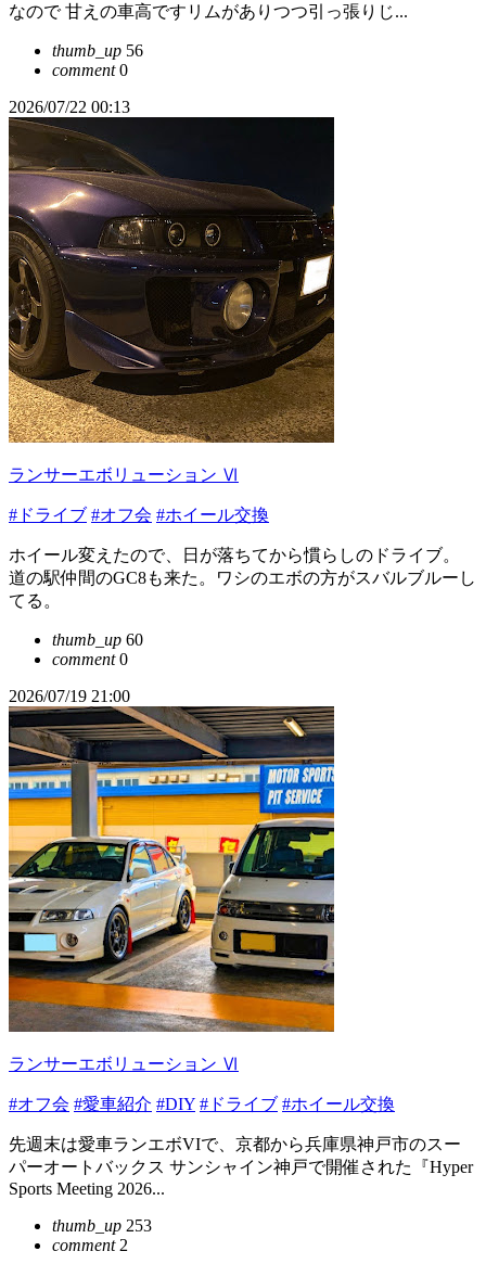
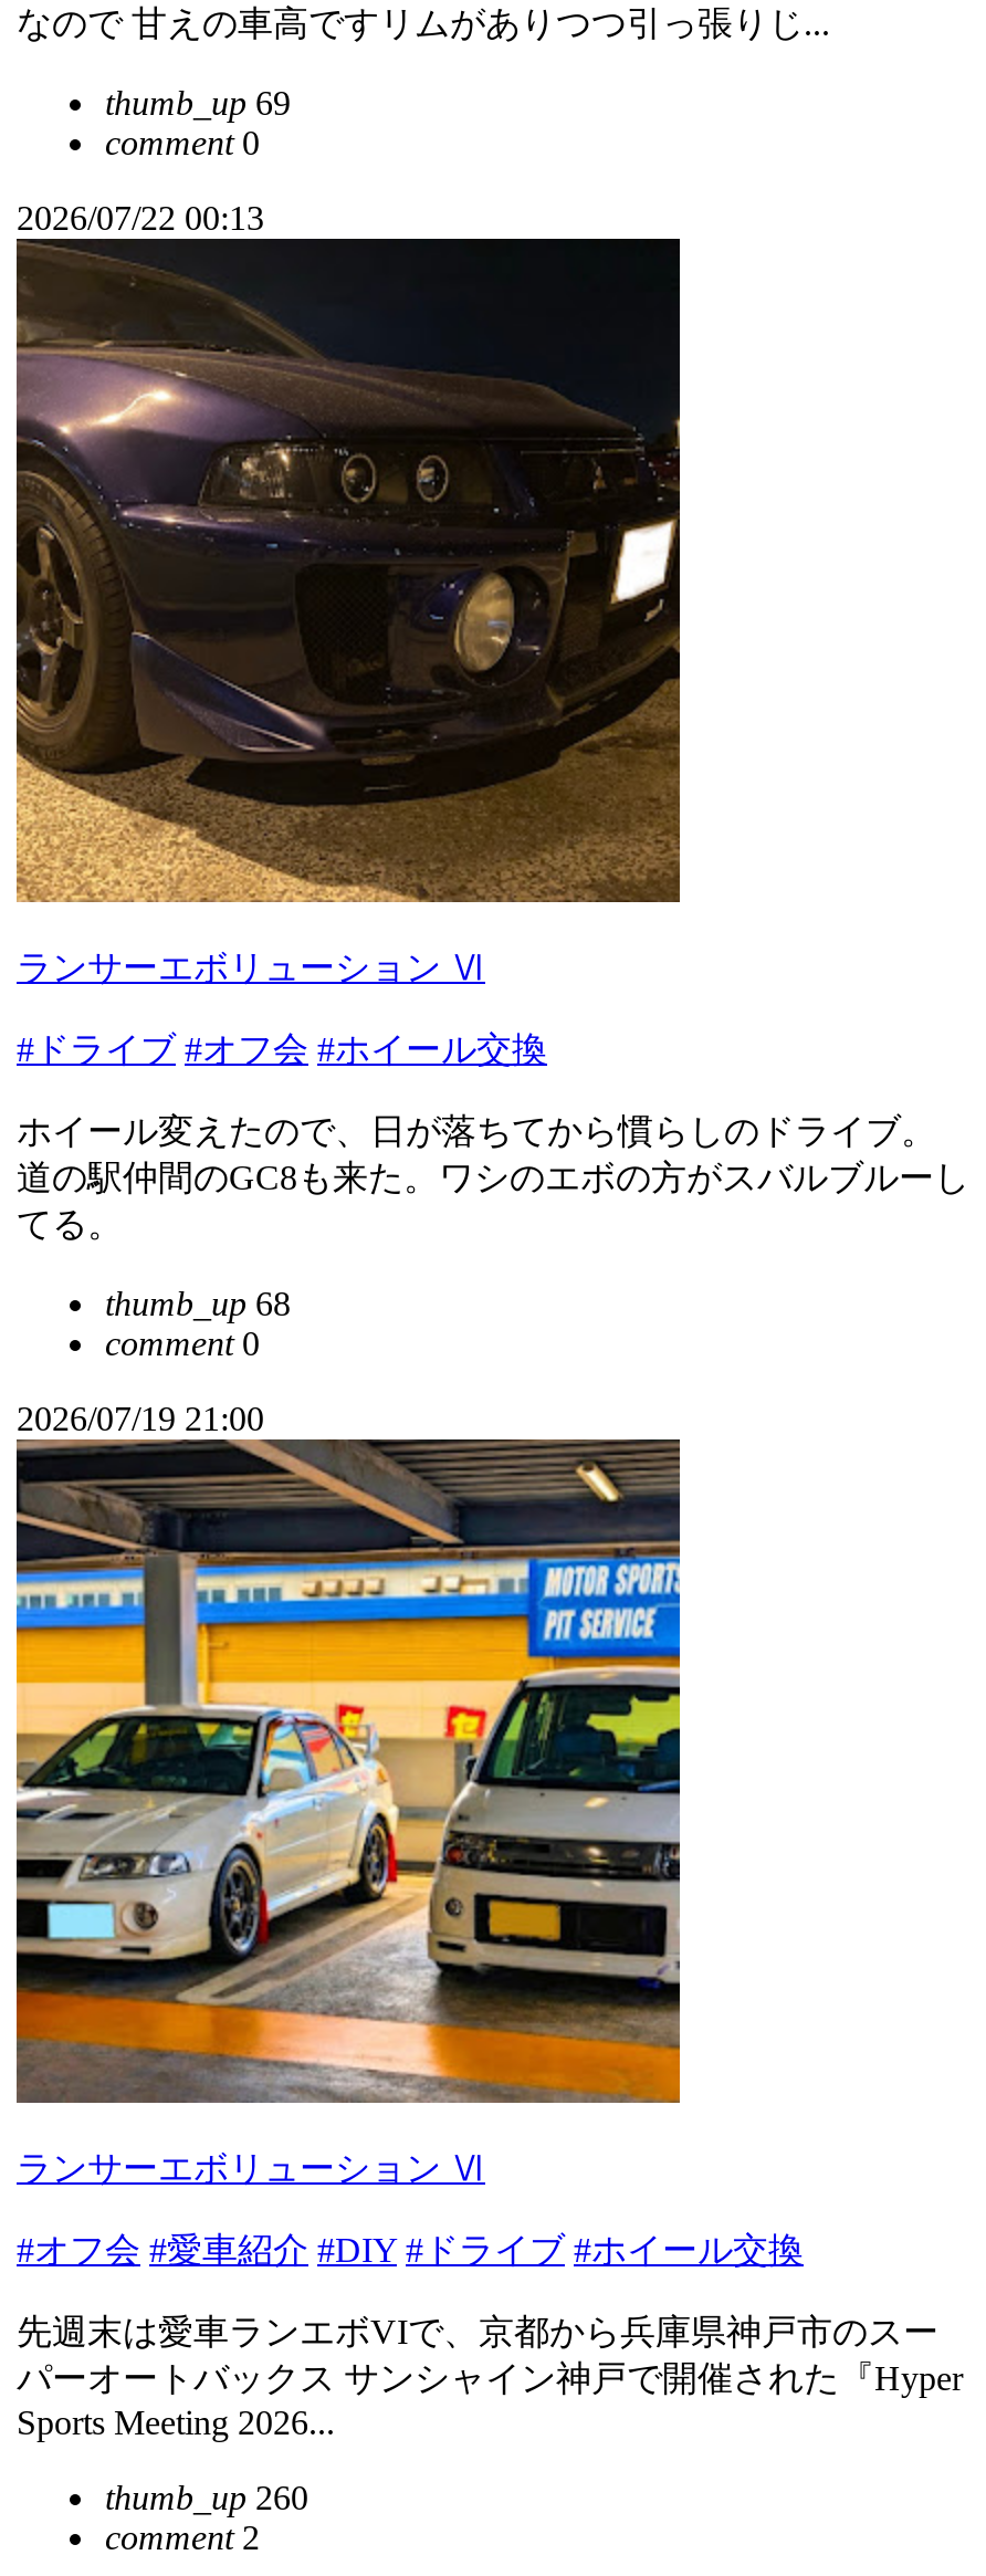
[52,41,143,60] thumb_up 56 -> [105,84,291,122] thumb_up 69
[52,630,143,649] thumb_up 60 -> [105,1285,291,1322] thumb_up 68
[52,1216,152,1235] thumb_up 253 -> [105,2479,308,2516] thumb_up 260

